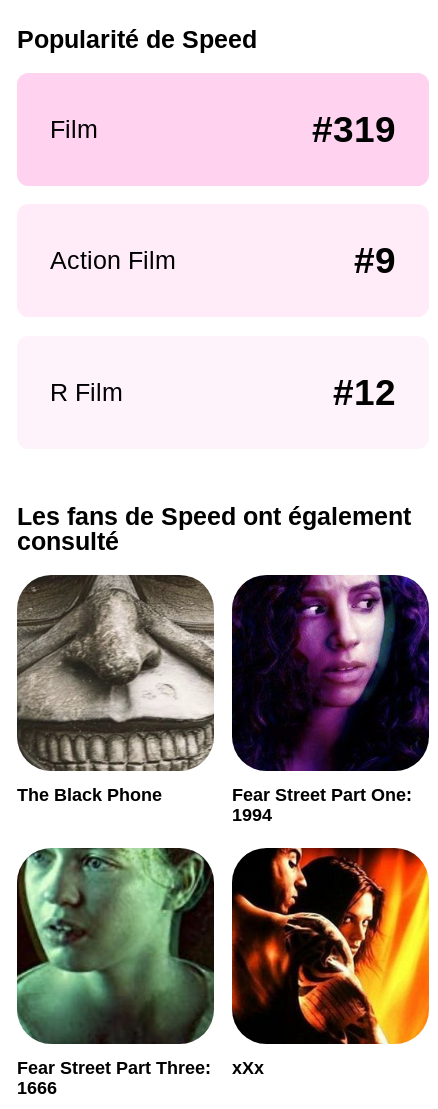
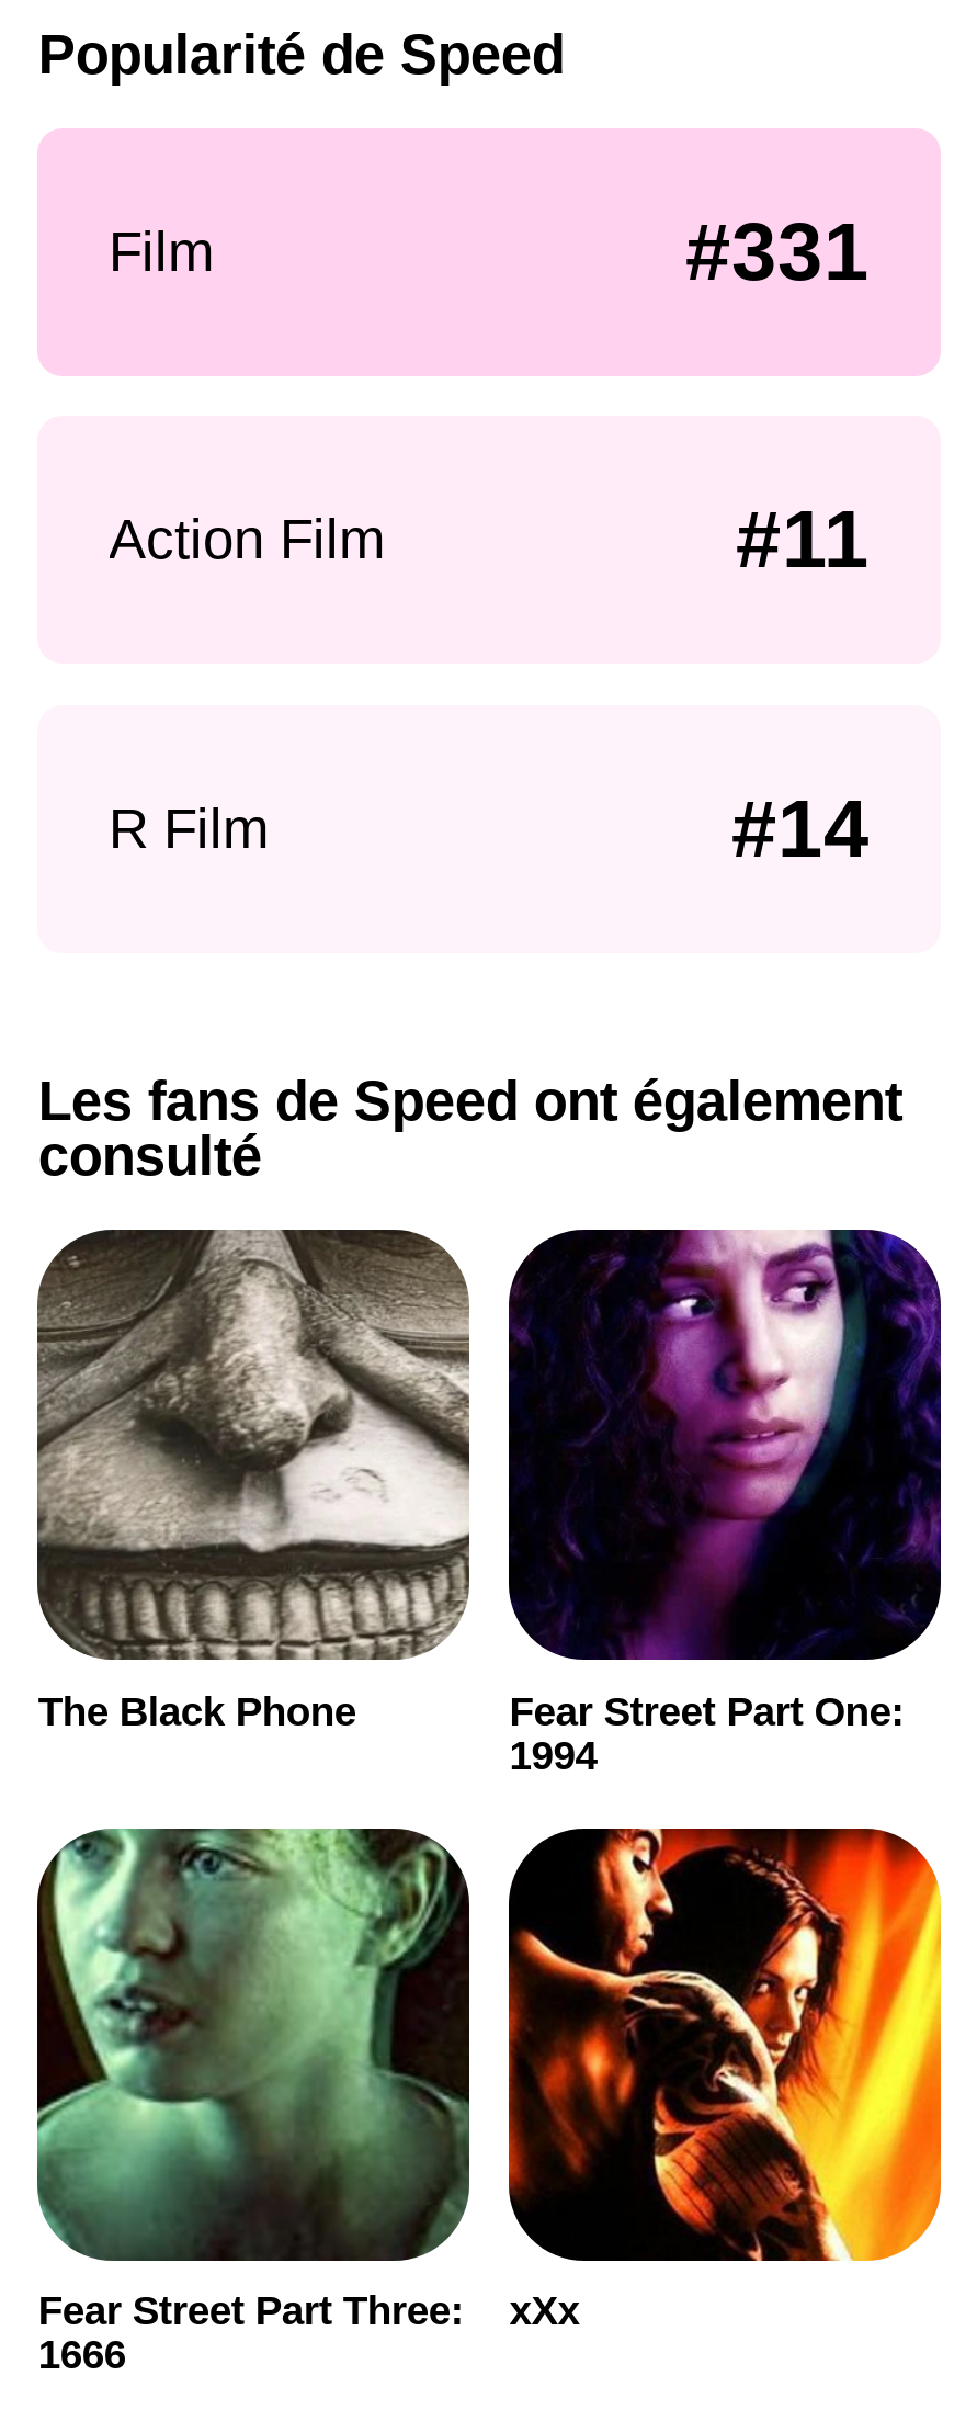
[312,109,396,150] #319 -> [685,207,870,297] #331
[354,240,396,281] #9 -> [736,495,870,585] #11
[333,371,396,412] #12 -> [731,783,870,873] #14

